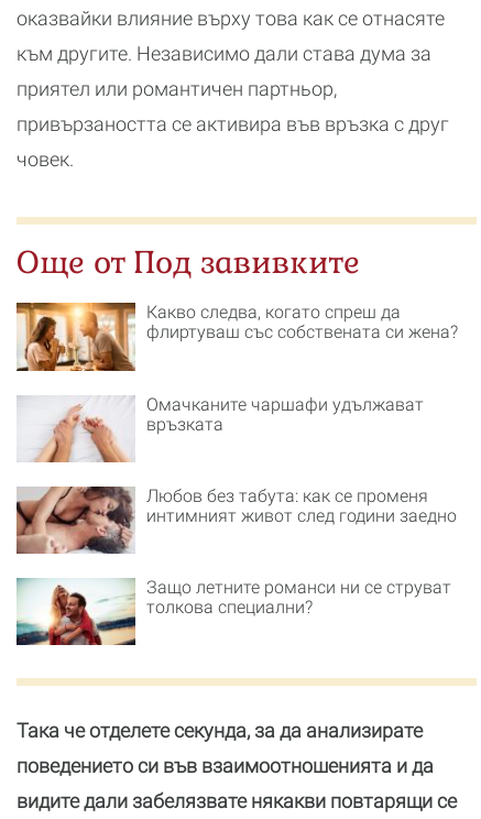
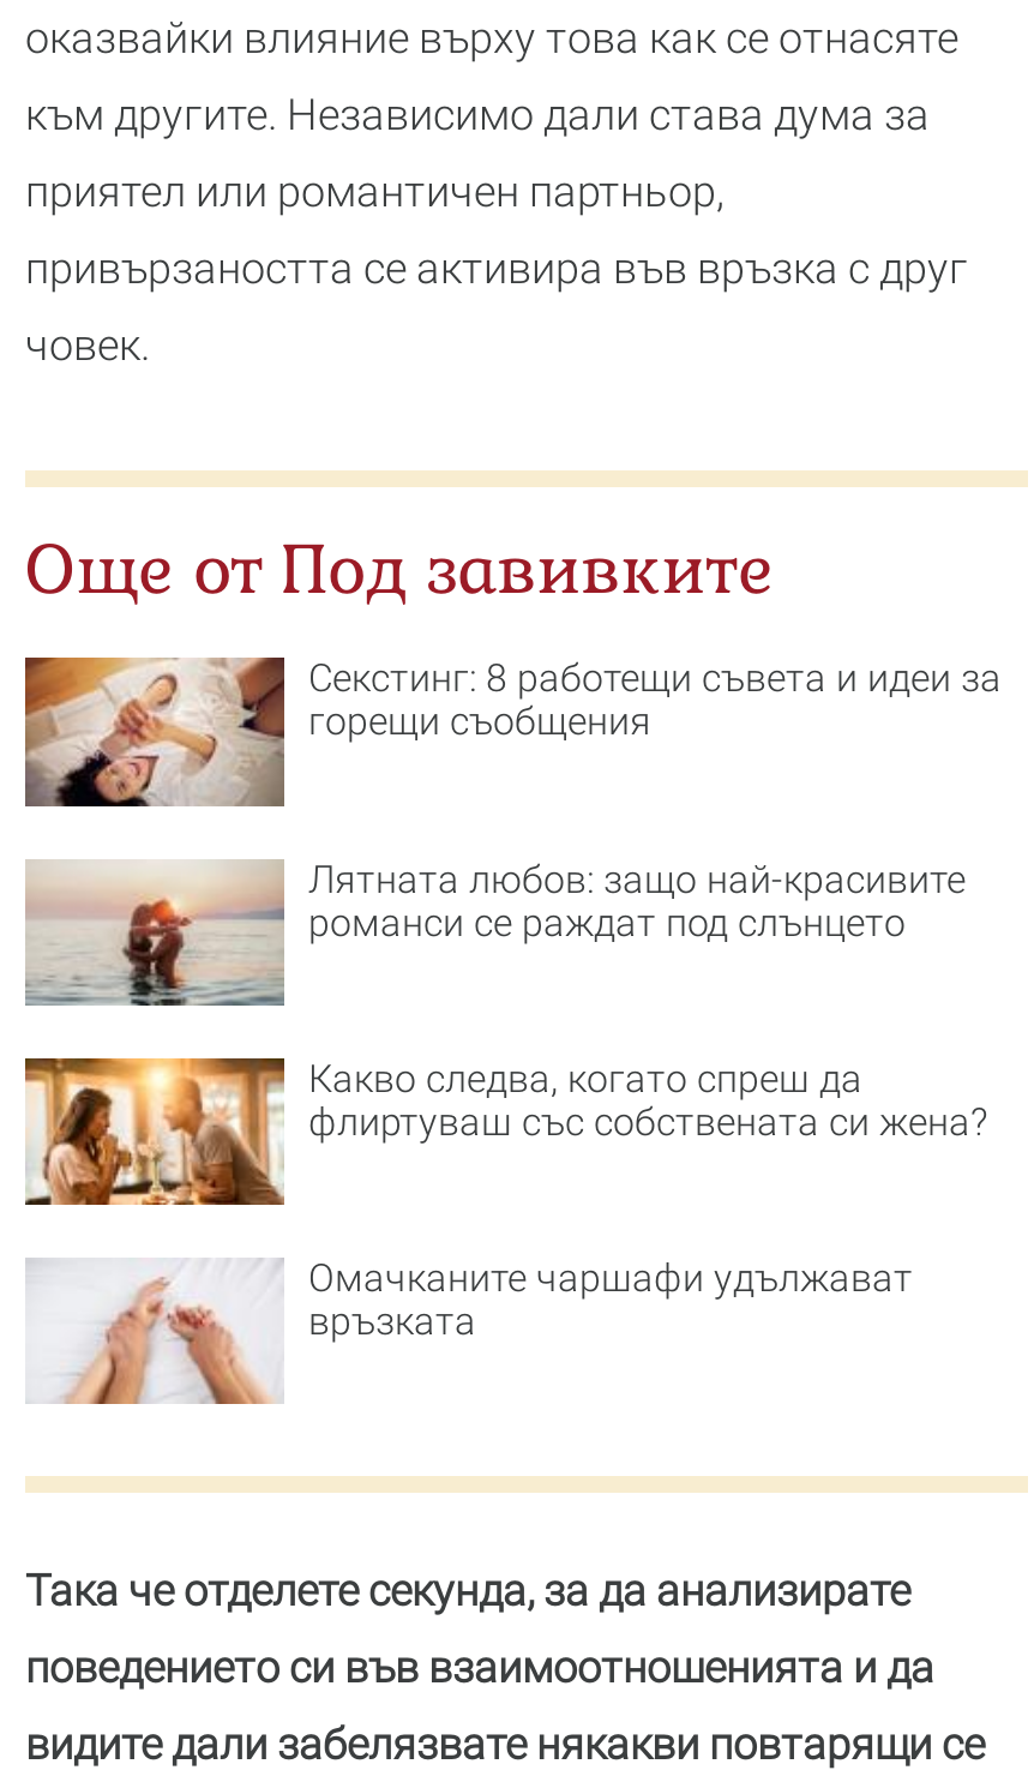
none -> [23,655,1002,944] [image] | Секстинг: 8 работещи съвета и идеи за | горещи съобщения | Лятната любов: защо най-красивите | романси се раждат под слънцето
none -> [25,859,284,1008] [image]
moved [15,302,458,434] -> [23,1054,987,1344]: [image] | Какво следва, когато спреш да | флиртуваш със собствената си жена? | Омачканите чаршафи удължават | връзката
[15,485,457,617] [image] | Любов без табута: как се променя | интимният живот след години заедно | Защо летните романси ни се струват | толкова специални? -> none
[15,578,136,646] [image] -> none

